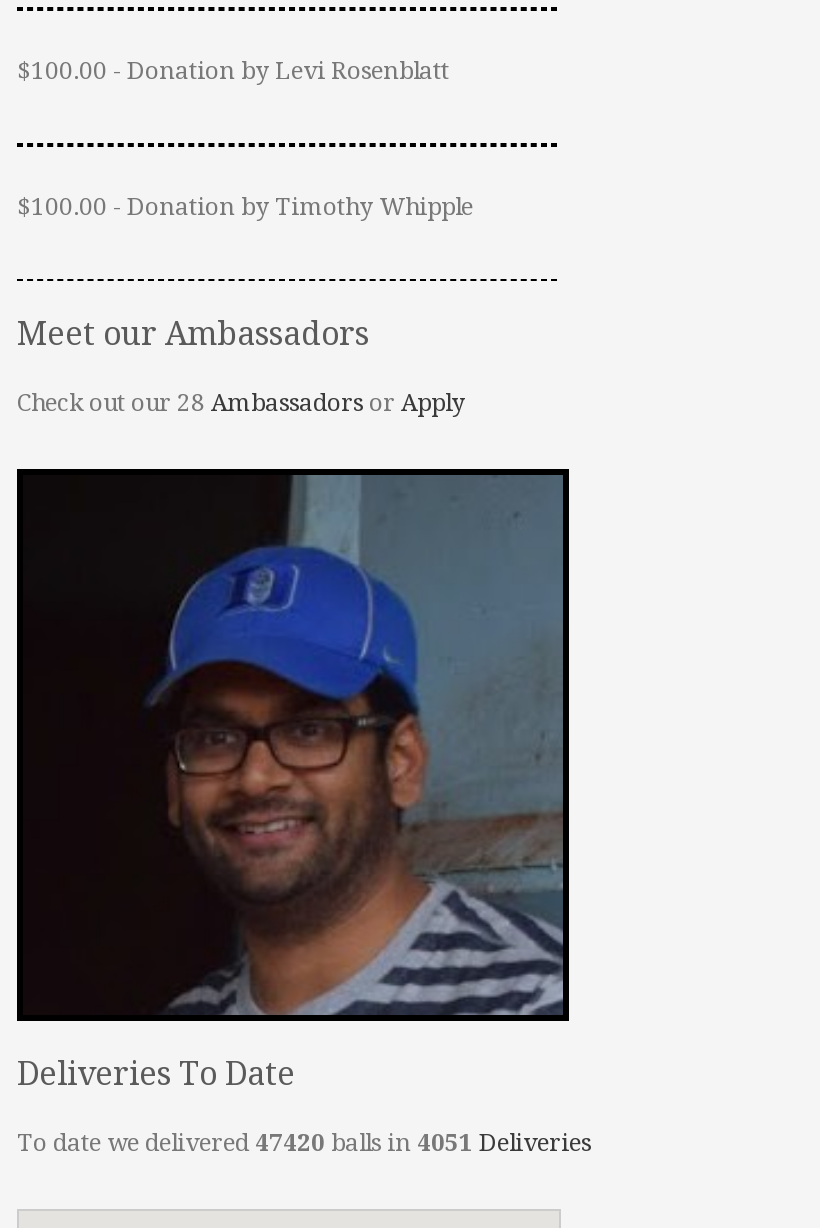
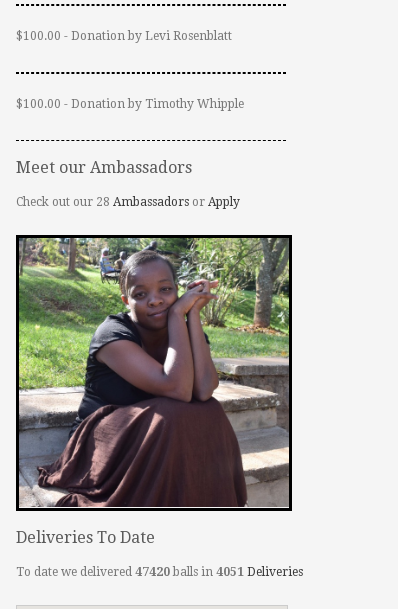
[23,475,563,1015] [image] -> [18,237,290,509] [image]

